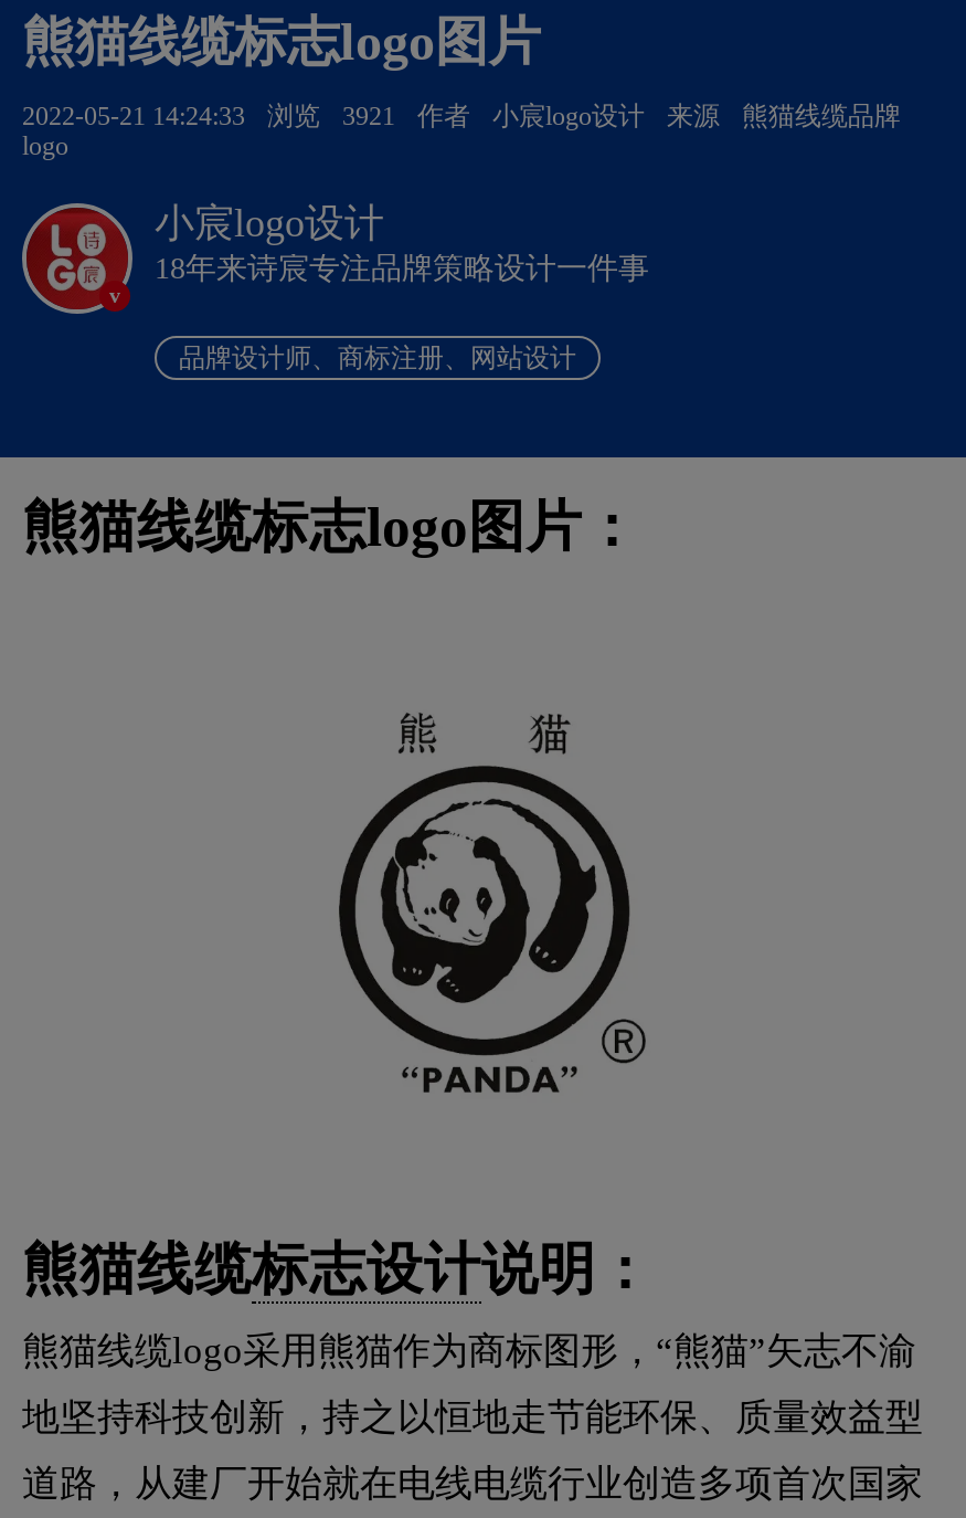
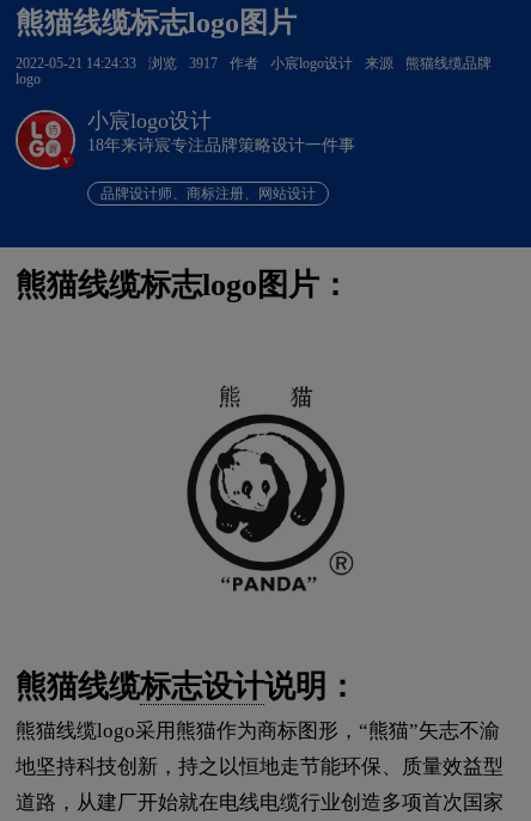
[22,101,901,131] 2022-05-21 14:24:33 浏览 3921 作者 小宸logo设计 来源 熊猫线缆品牌 -> [16,54,492,71] 2022-05-21 14:24:33 浏览 3917 作者 小宸logo设计 来源 熊猫线缆品牌

